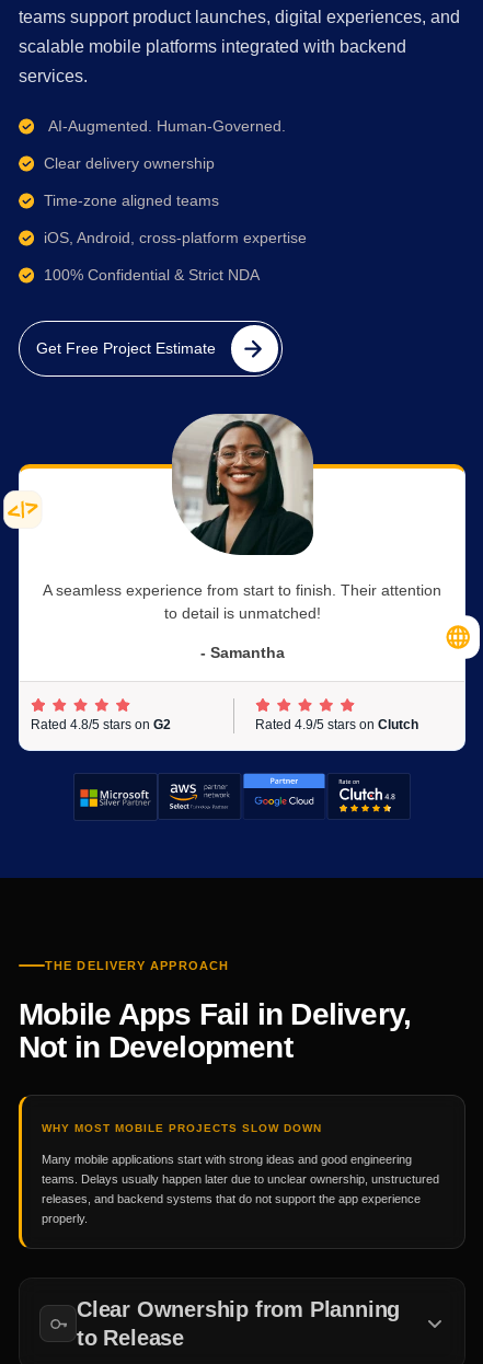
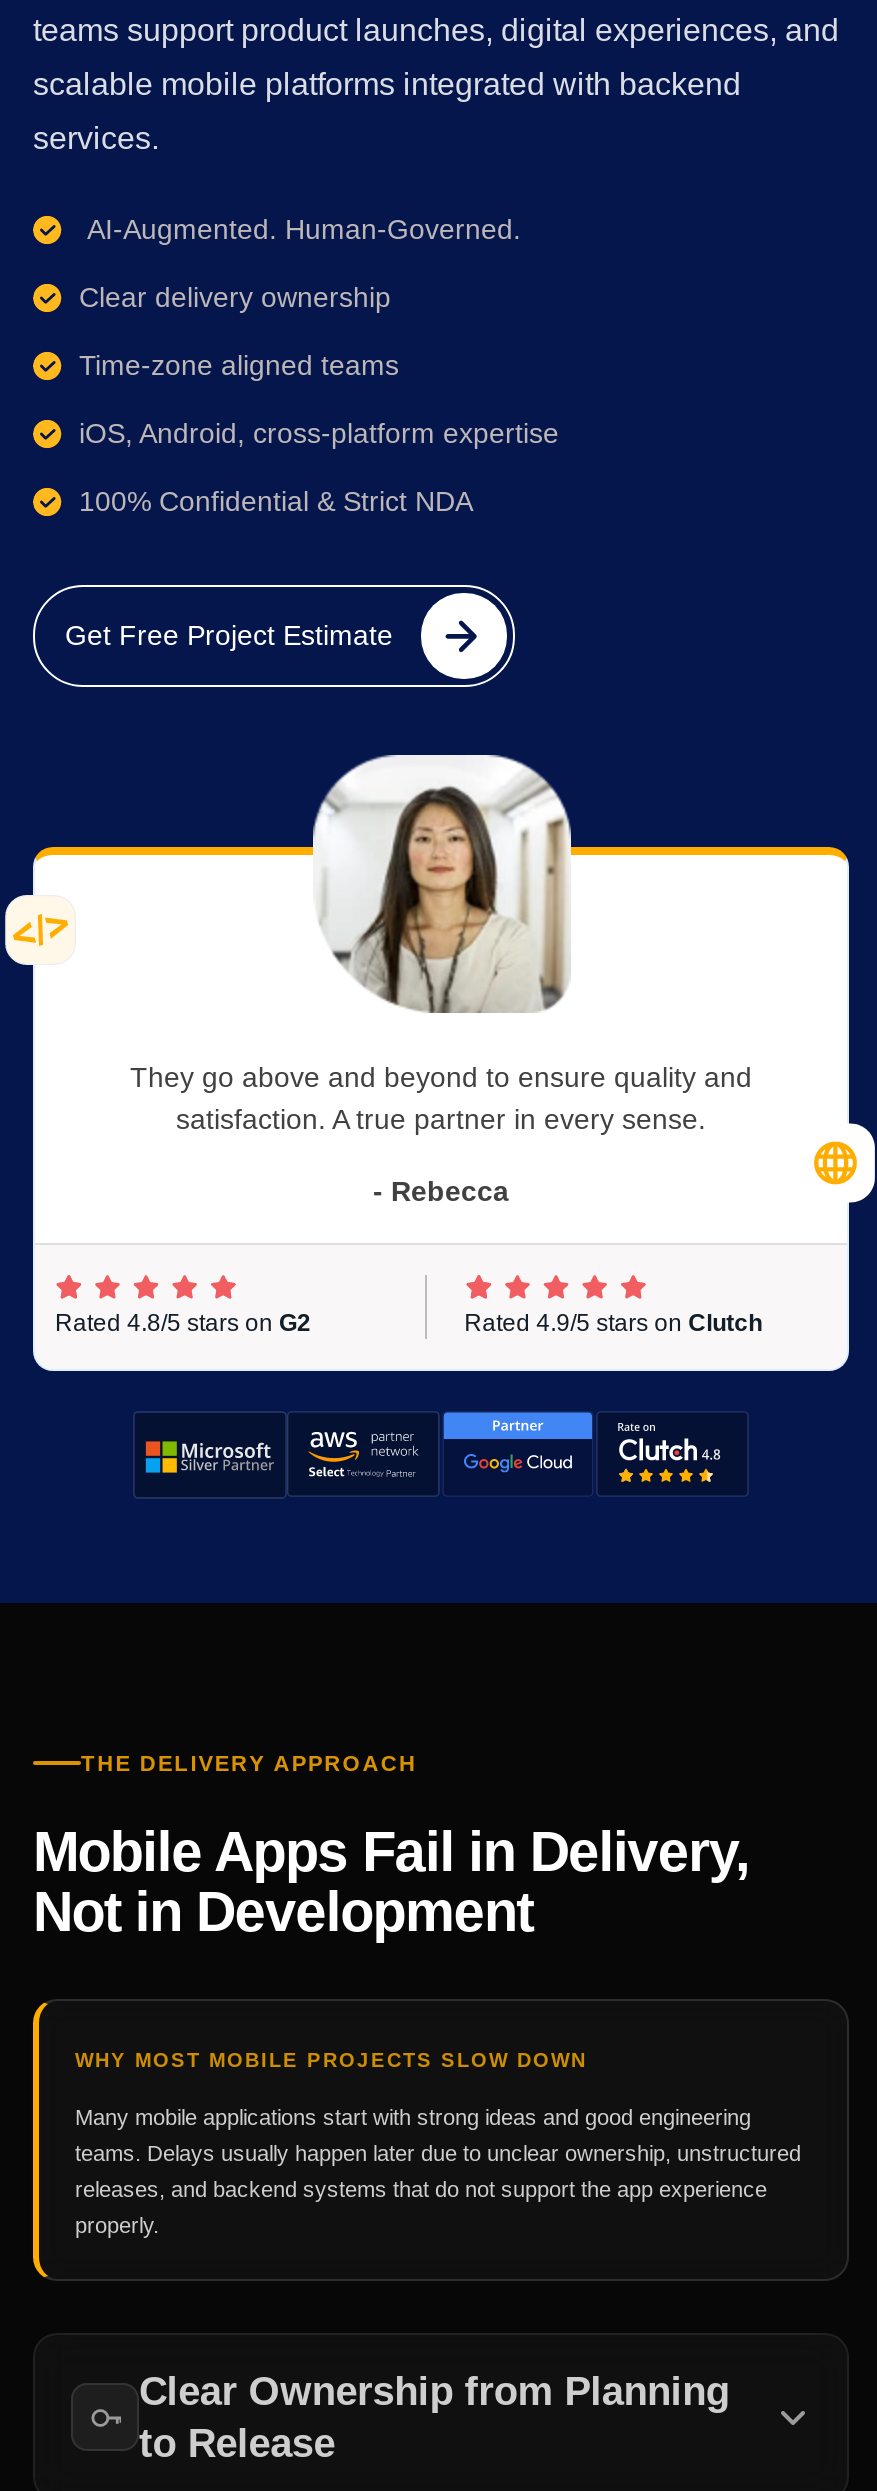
[43,414,441,622] [image] | A seamless experience from start to finish. Their attention | to detail is unmatched! -> [130,755,752,1135] [image] | They go above and beyond to ensure quality and | satisfaction. A true partner in every sense.
[200,644,284,661] - Samantha -> [373,1175,509,1207] - Rebecca

